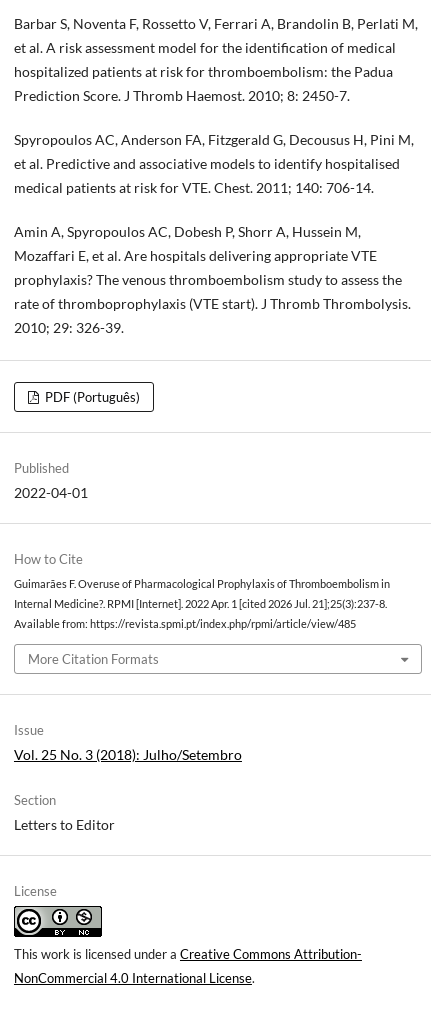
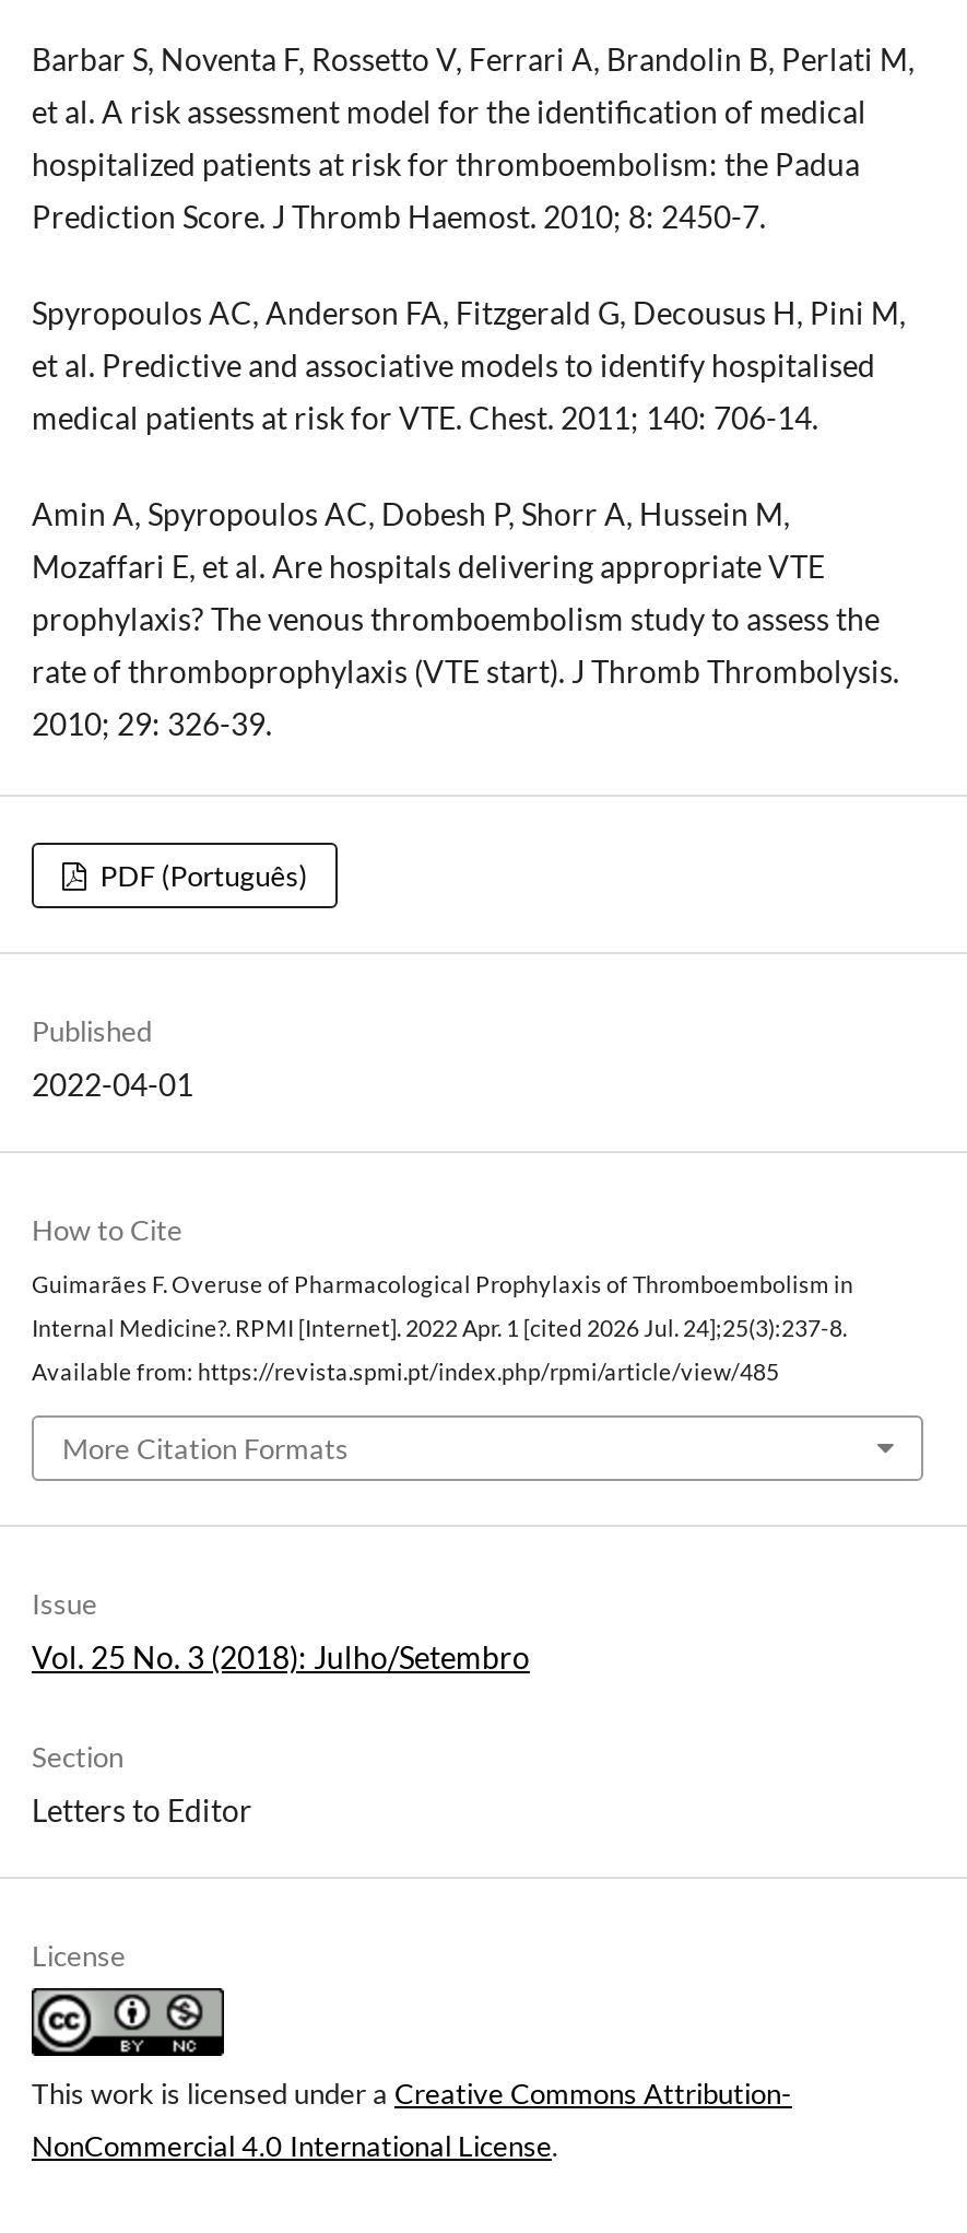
[14,598,387,610] Internal Medicine?. RPMI [Internet]. 2022 Apr. 1 [cited 2026 Jul. 21];25(3):237-8. -> [32,1314,847,1340] Internal Medicine?. RPMI [Internet]. 2022 Apr. 1 [cited 2026 Jul. 24];25(3):237-8.

